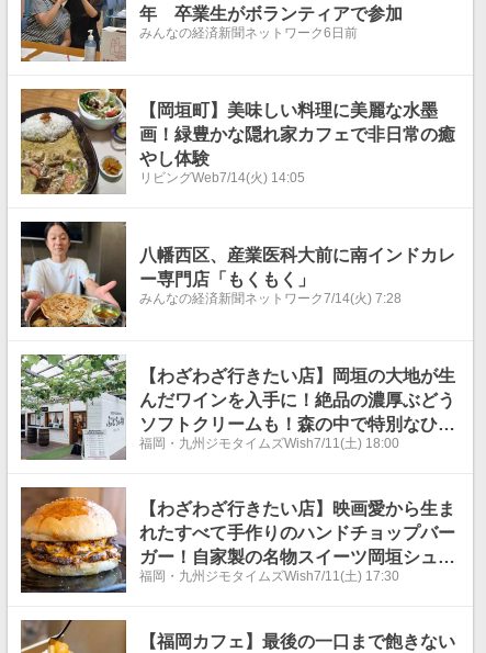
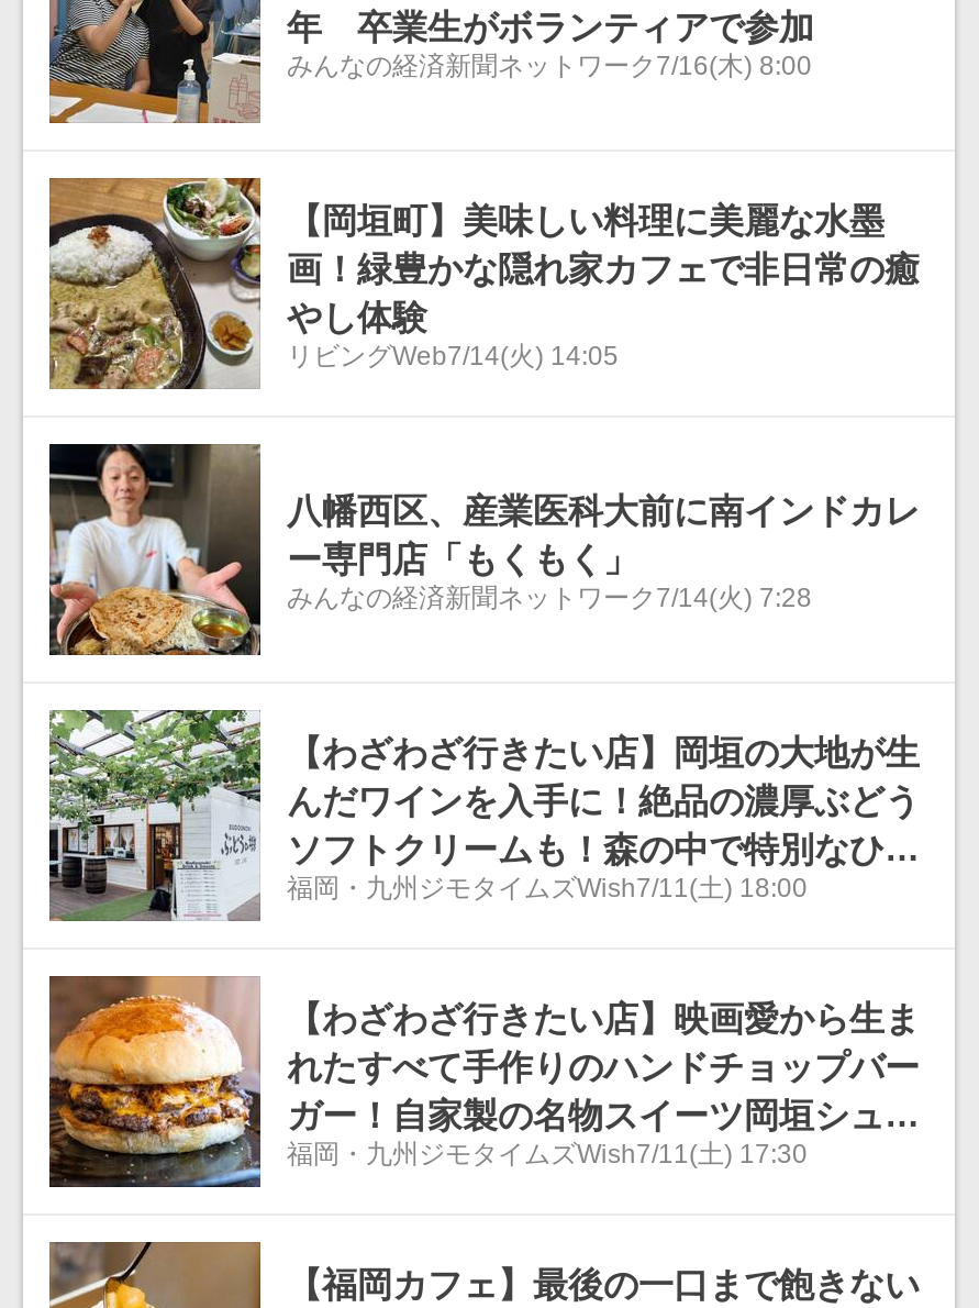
[139,25,358,40] みんなの経済新聞ネットワーク6日前 -> [287,49,812,80] みんなの経済新聞ネットワーク7/16(木) 8:00

